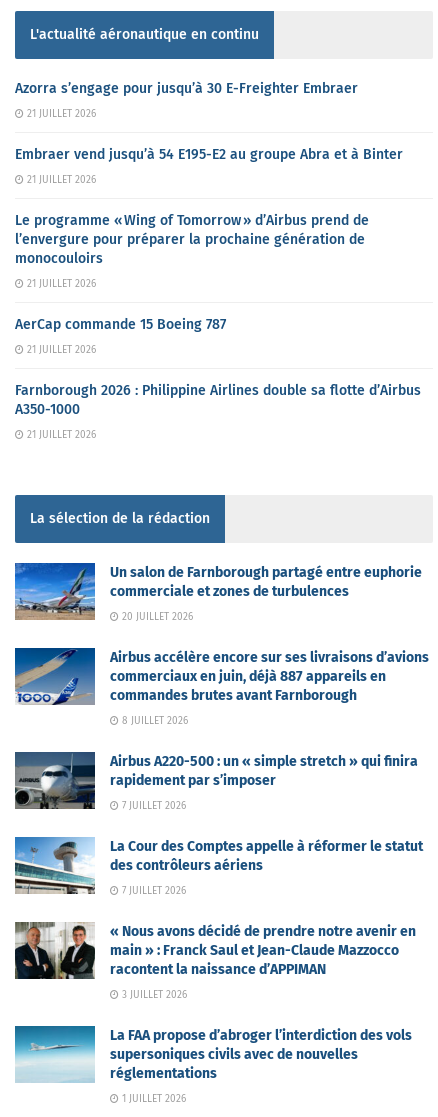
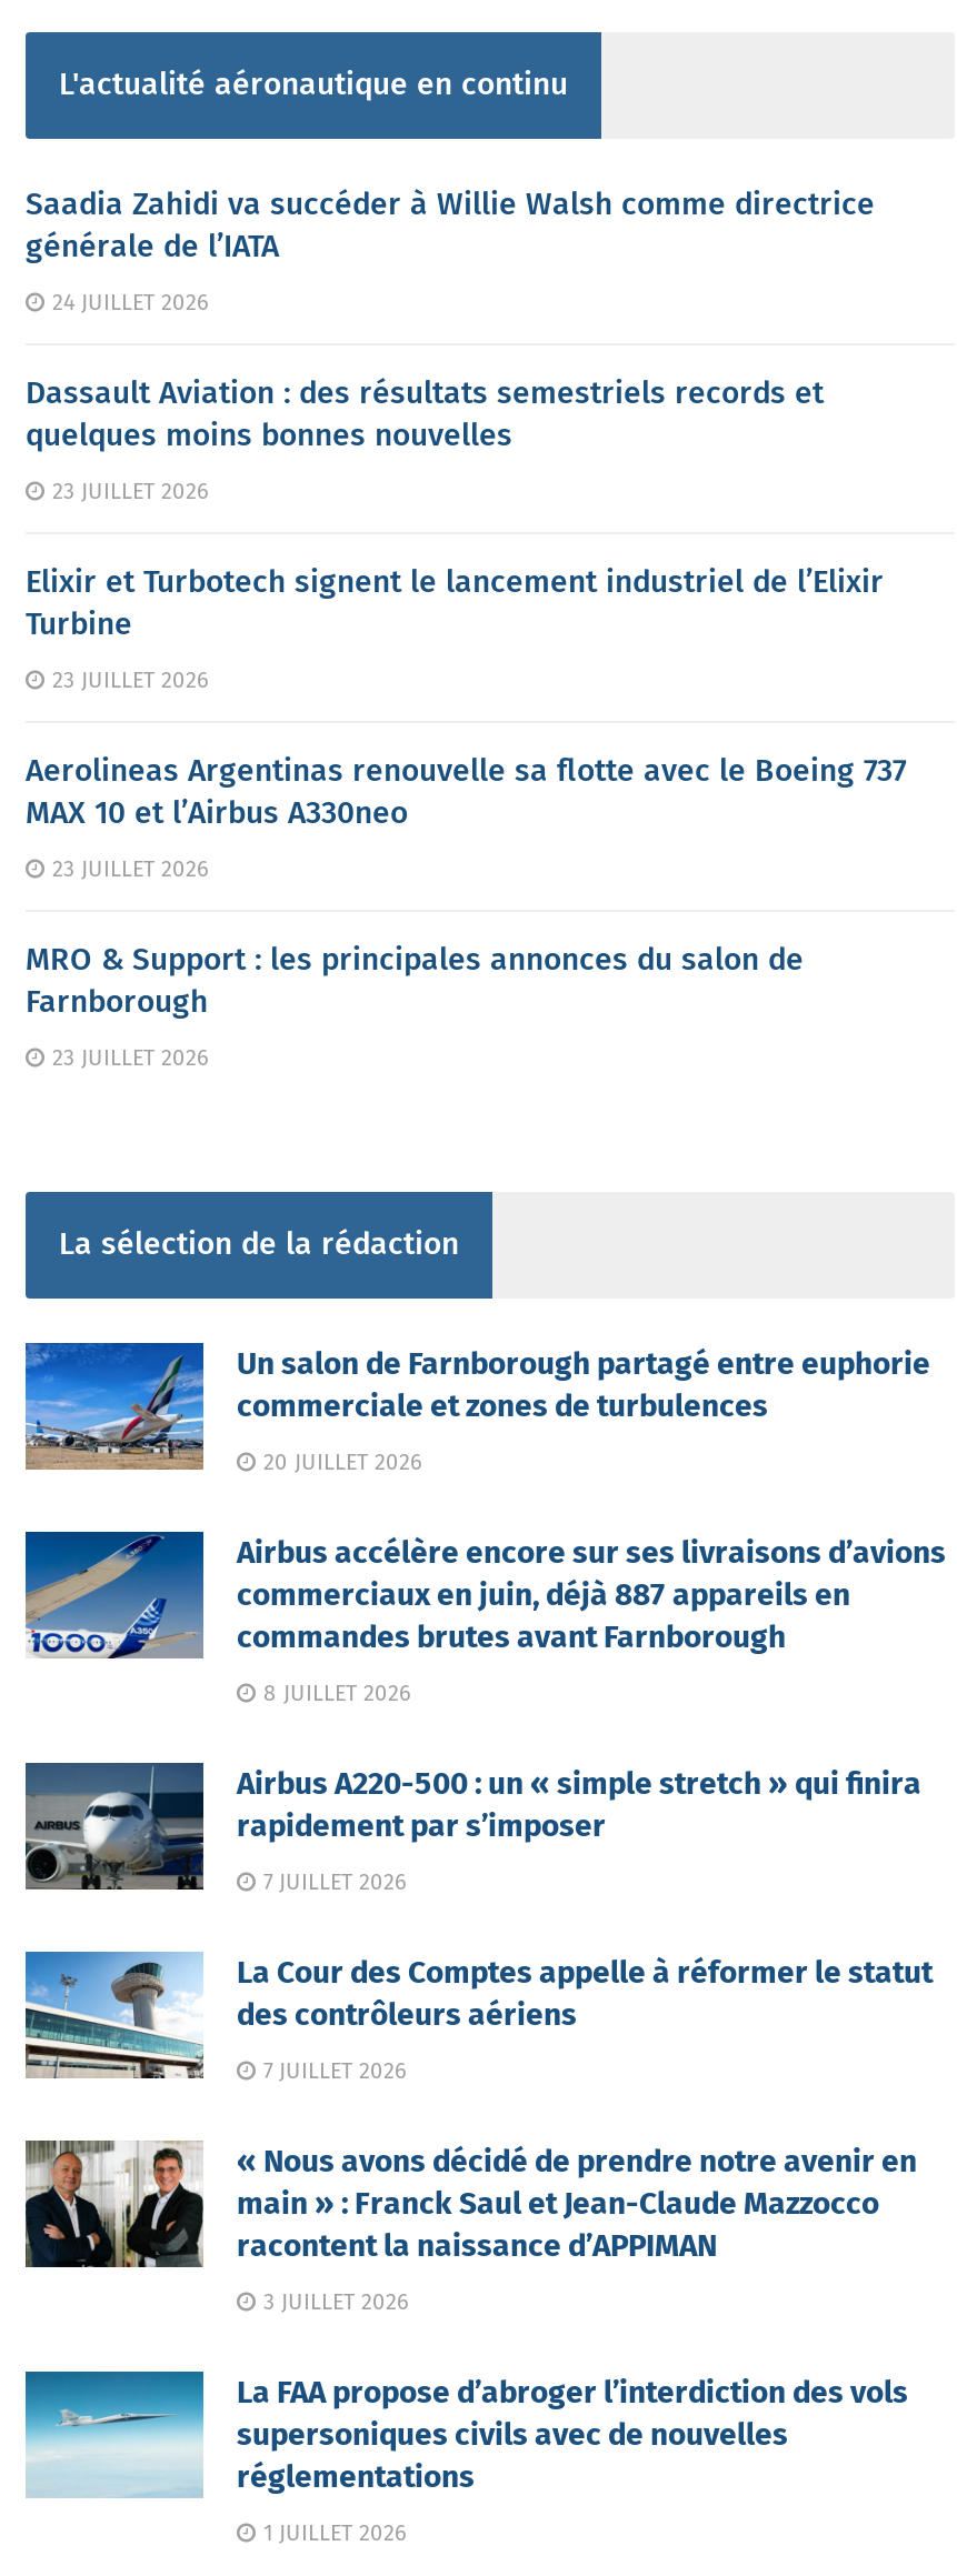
[15,80,358,97] Azorra s’engage pour jusqu’à 30 E-Freighter Embraer -> [26,186,875,265] Saadia Zahidi va succéder à Willie Walsh comme directrice | générale de l’IATA
[24,108,96,120] 21 JUILLET 2026 -> [46,290,208,317] 24 JUILLET 2026
[15,146,403,163] Embraer vend jusqu’à 54 E195-E2 au groupe Abra et à Binter -> [26,374,824,454] Dassault Aviation : des résultats semestriels records et | quelques moins bonnes nouvelles
[24,174,96,186] 21 JUILLET 2026 -> [46,479,208,505] 23 JUILLET 2026
[15,212,369,267] Le programme « Wing of Tomorrow » d’Airbus prend de | l’envergure pour préparer la prochaine génération de | monocouloirs -> [26,563,884,643] Elixir et Turbotech signent le lancement industriel de l’Elixir | Turbine
[24,278,96,290] 21 JUILLET 2026 -> [46,668,208,694] 23 JUILLET 2026
[15,316,226,333] AerCap commande 15 Boeing 787 -> [26,752,906,832] Aerolineas Argentinas renouvelle sa flotte avec le Boeing 737 | MAX 10 et l’Airbus A330neo
[24,344,96,356] 21 JUILLET 2026 -> [46,856,208,883] 23 JUILLET 2026
[15,382,421,418] Farnborough 2026 : Philippine Airlines double sa flotte d’Airbus | A350-1000 -> [26,941,804,1021] MRO & Support : les principales annonces du salon de | Farnborough
[24,429,96,441] 21 JUILLET 2026 -> [46,1045,208,1072] 23 JUILLET 2026

